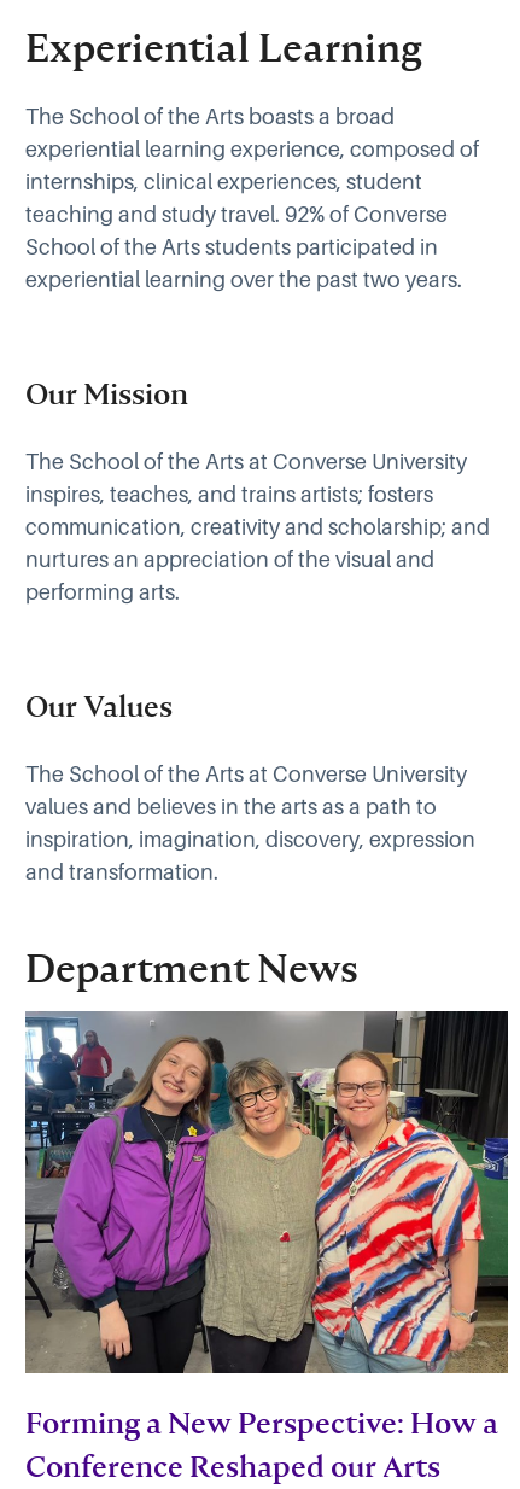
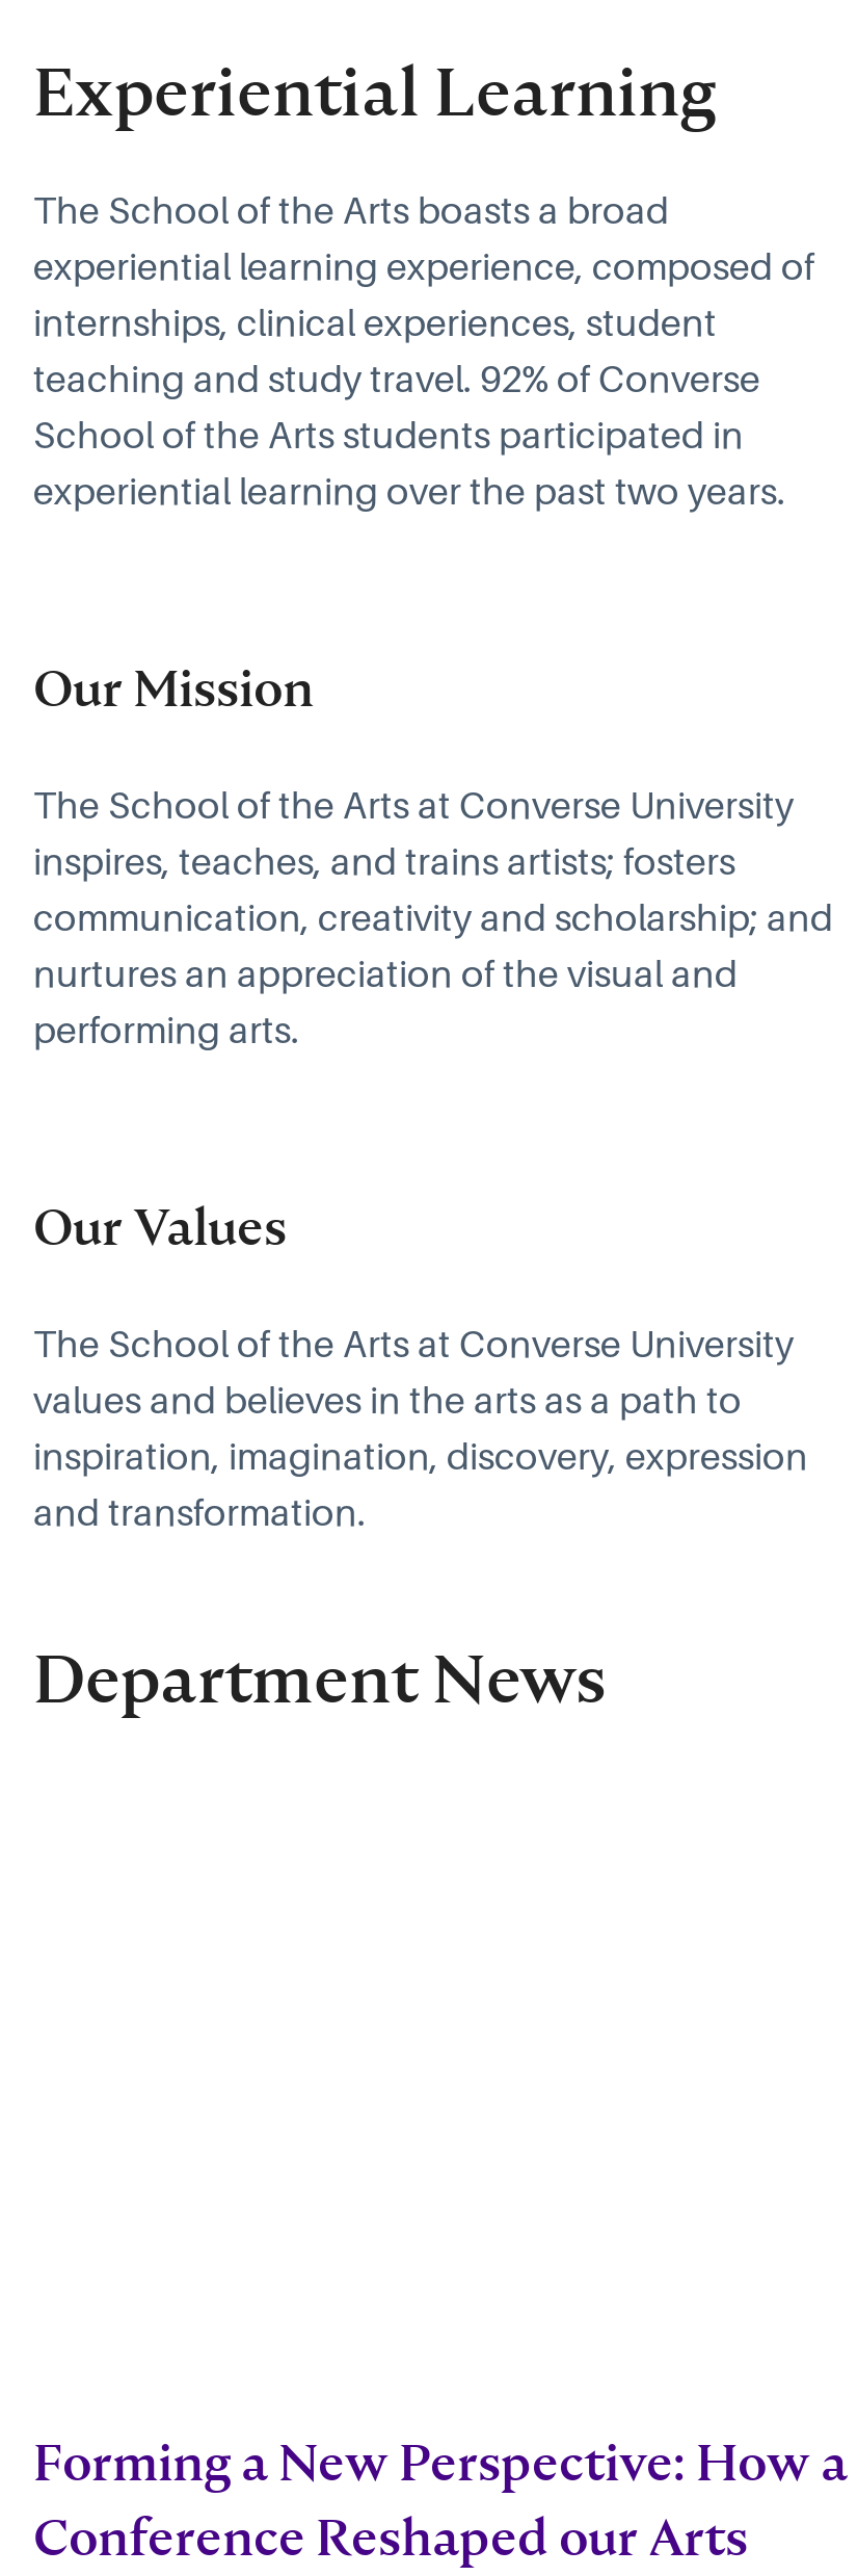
[24,1010,509,1374] [image] -> none

